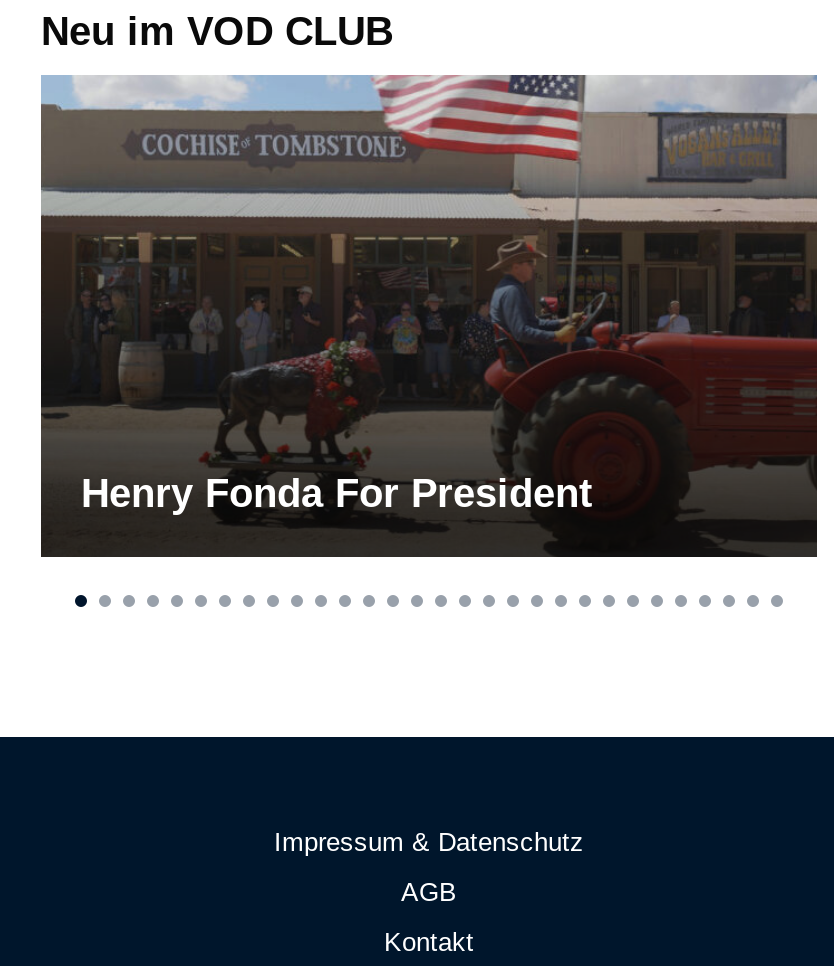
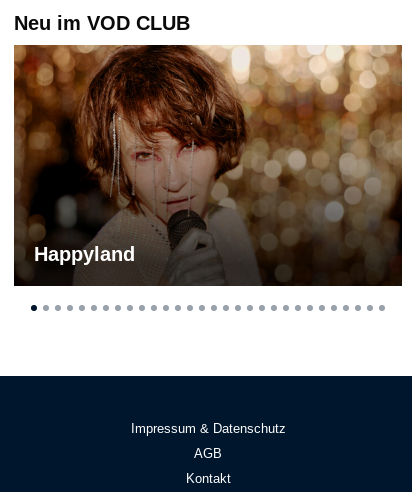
[41,73,819,555] [image] | Henry Fonda For President -> [13,44,403,284] [image] | Happyland

